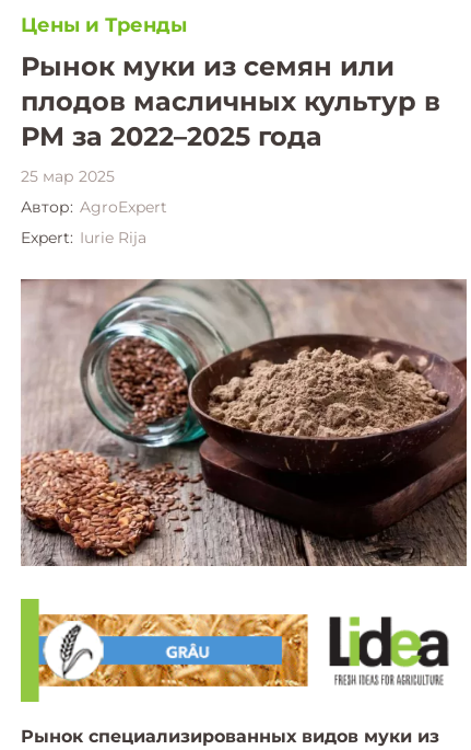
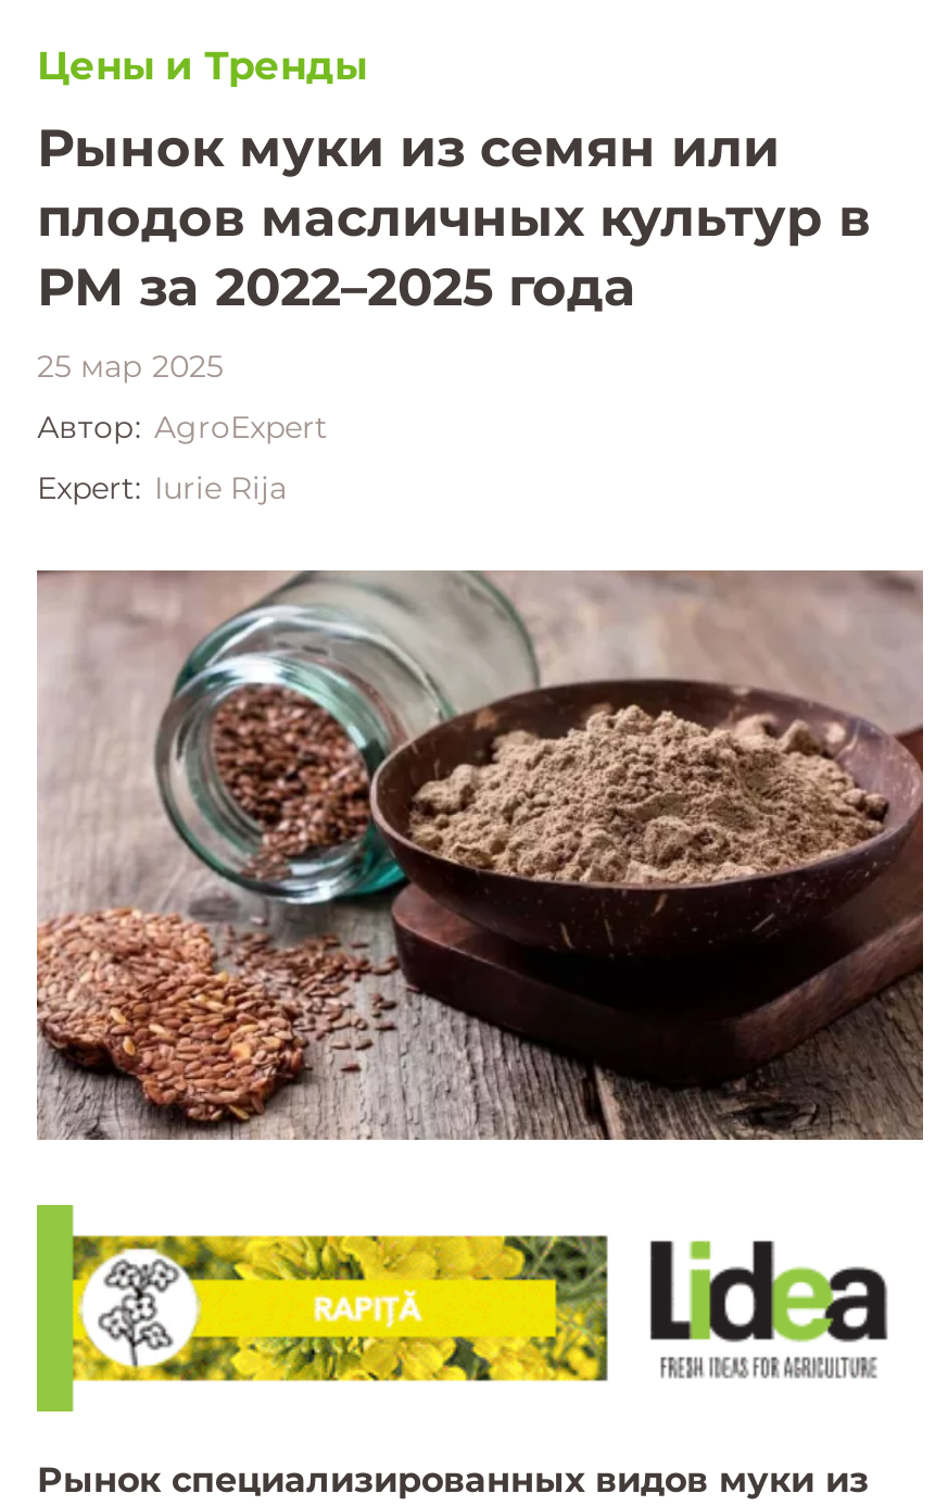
[38,614,308,688] [image] -> [72,1234,608,1382] [image]

